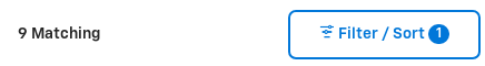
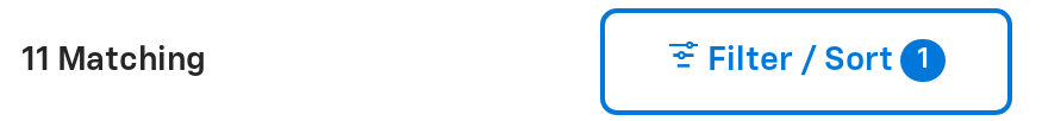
[18,27,100,42] 9 Matching -> [21,45,205,78] 11 Matching

